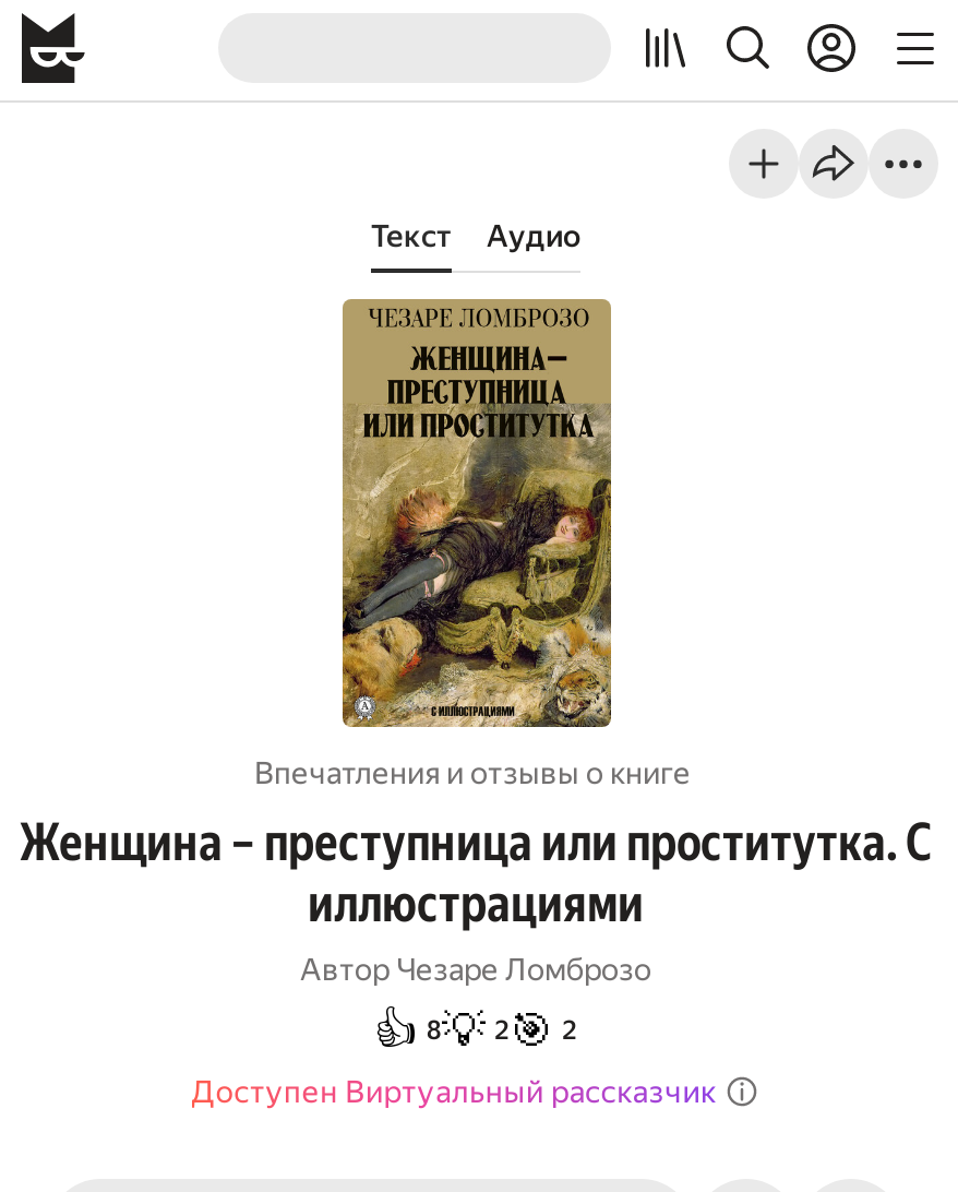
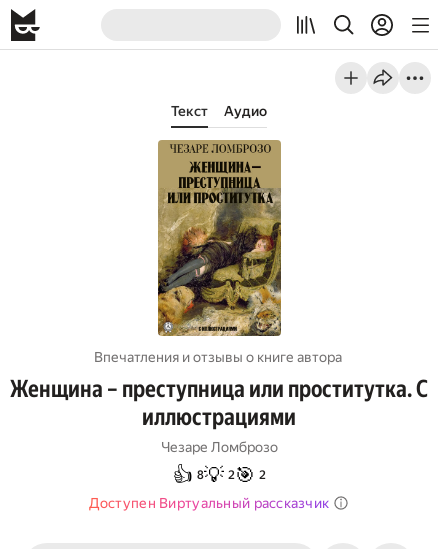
[254,755,691,790] Впечатления и отзывы о книге -> [93,349,341,365] Впечатления и отзывы о книге автора
[300,952,651,987] Автор Чезаре Ломброзо -> [160,439,277,455] Чезаре Ломброзо

